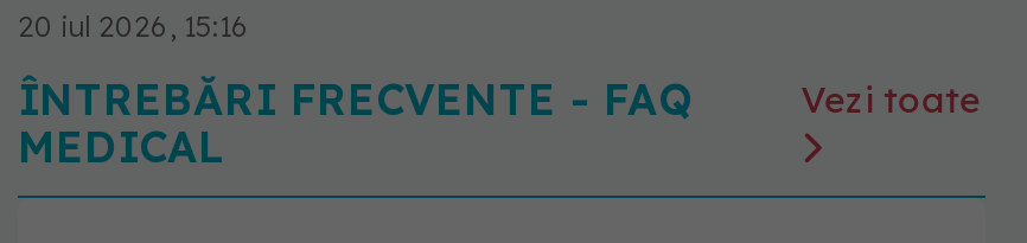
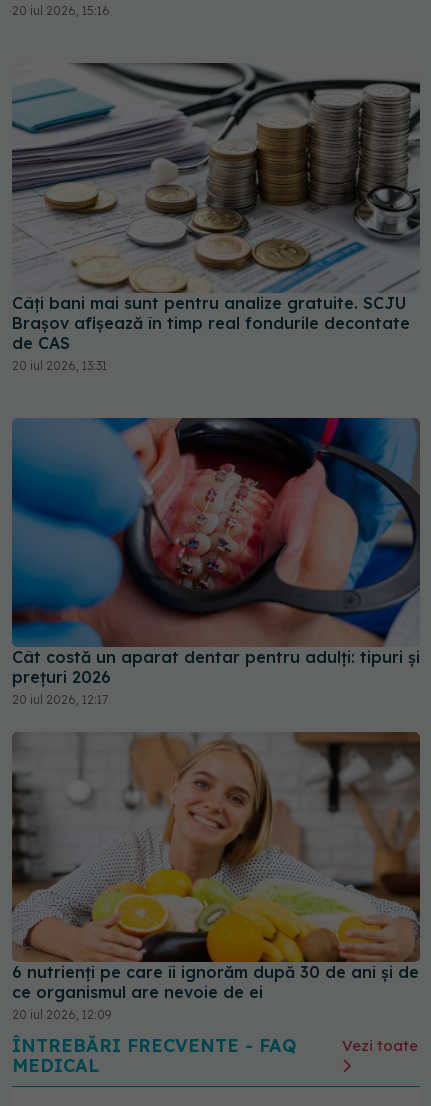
none -> [11,62,421,373] [image] | Câți bani mai sunt pentru analize gratuite. SCJU | Brașov afișează în timp real fondurile decontate | de CAS | 20 iul 2026, 13:31
none -> [11,417,421,707] [image] | Cât costă un aparat dentar pentru adulți: tipuri și | prețuri 2026 | 20 iul 2026, 12:17
none -> [11,731,421,1022] [image] | 6 nutrienți pe care îi ignorăm după 30 de ani și de | ce organismul are nevoie de ei | 20 iul 2026, 12:09

